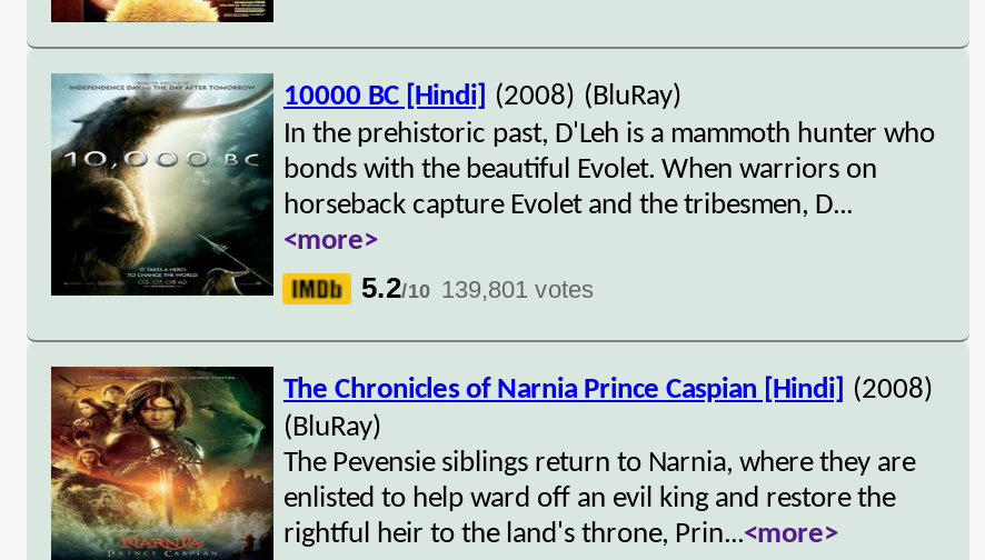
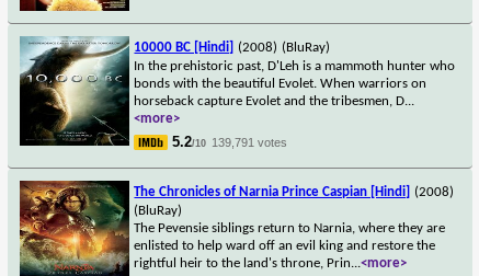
[361,270,595,304] 5.2/10 139,801 votes -> [173,133,288,150] 5.2/10 139,791 votes

